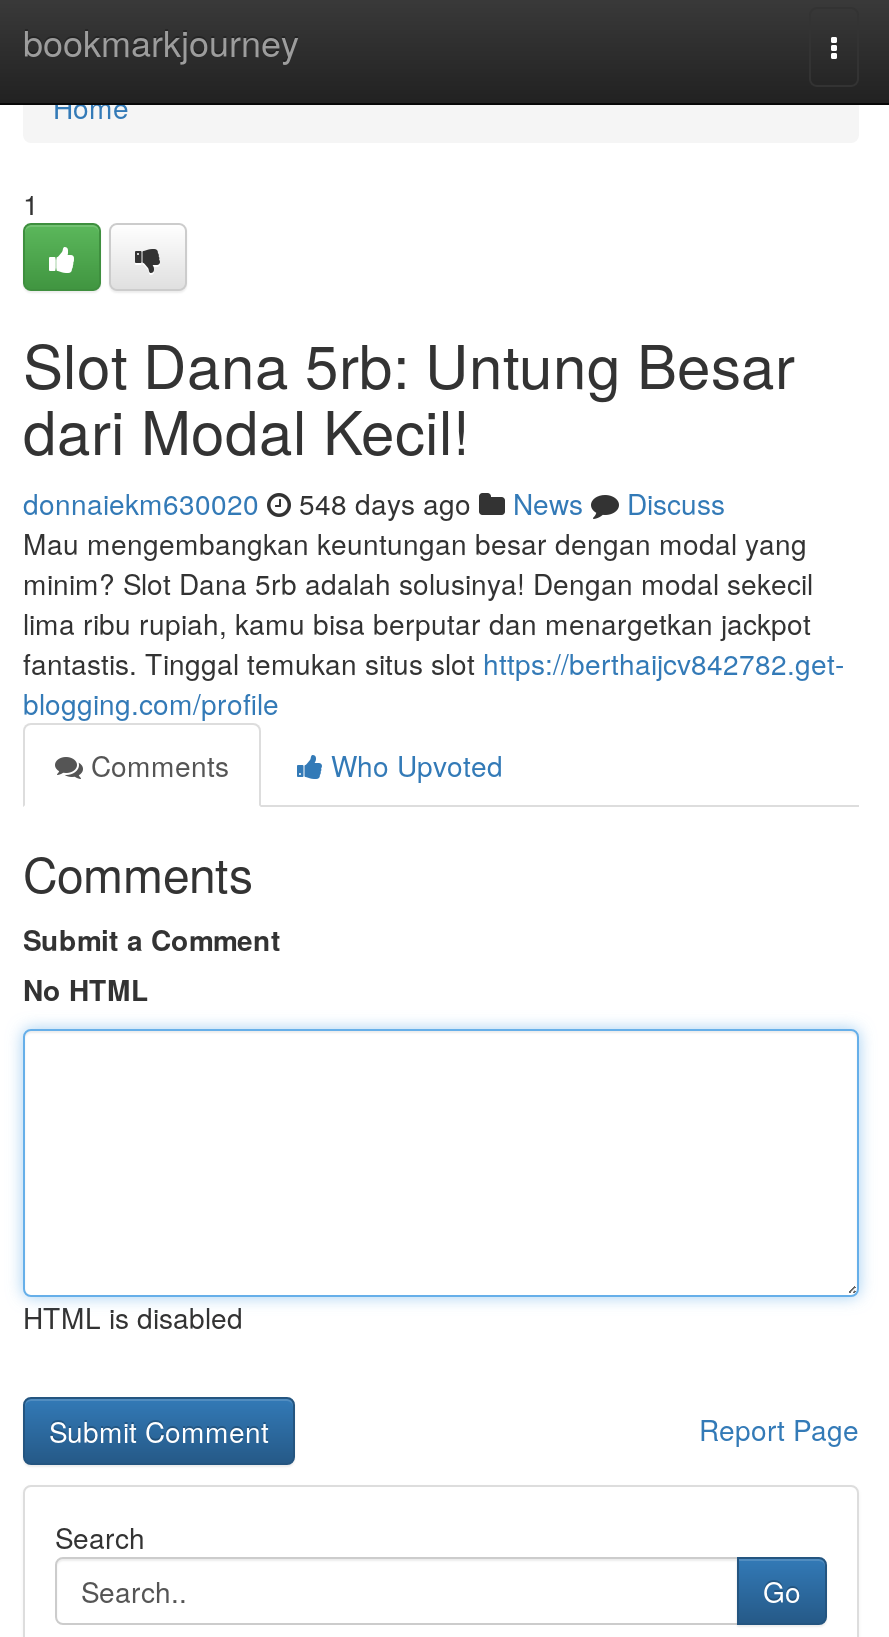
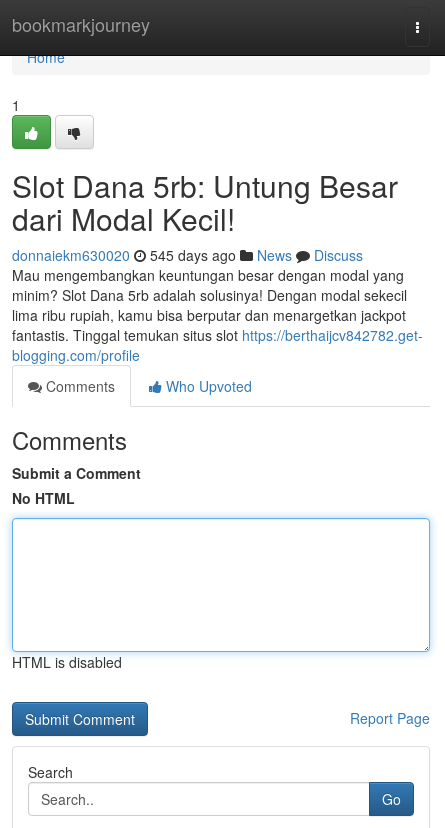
[23,483,725,523] donnaiekm630020 548 days ago News Discuss -> [12,245,363,265] donnaiekm630020 545 days ago News Discuss

